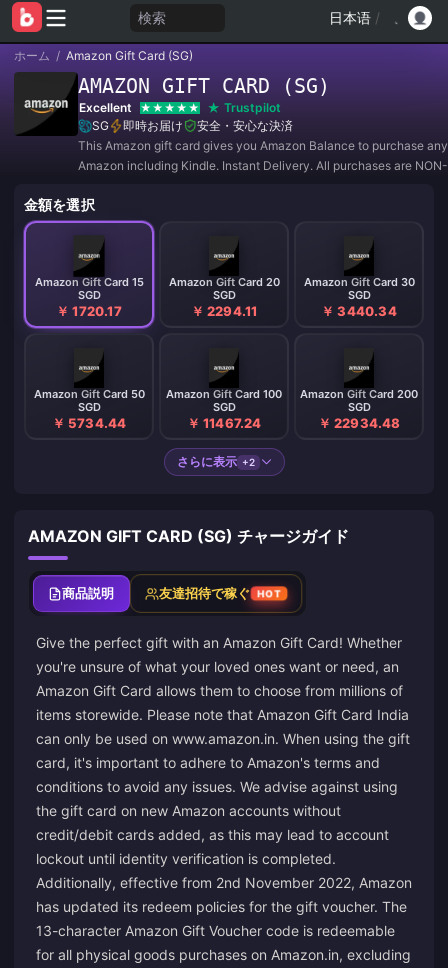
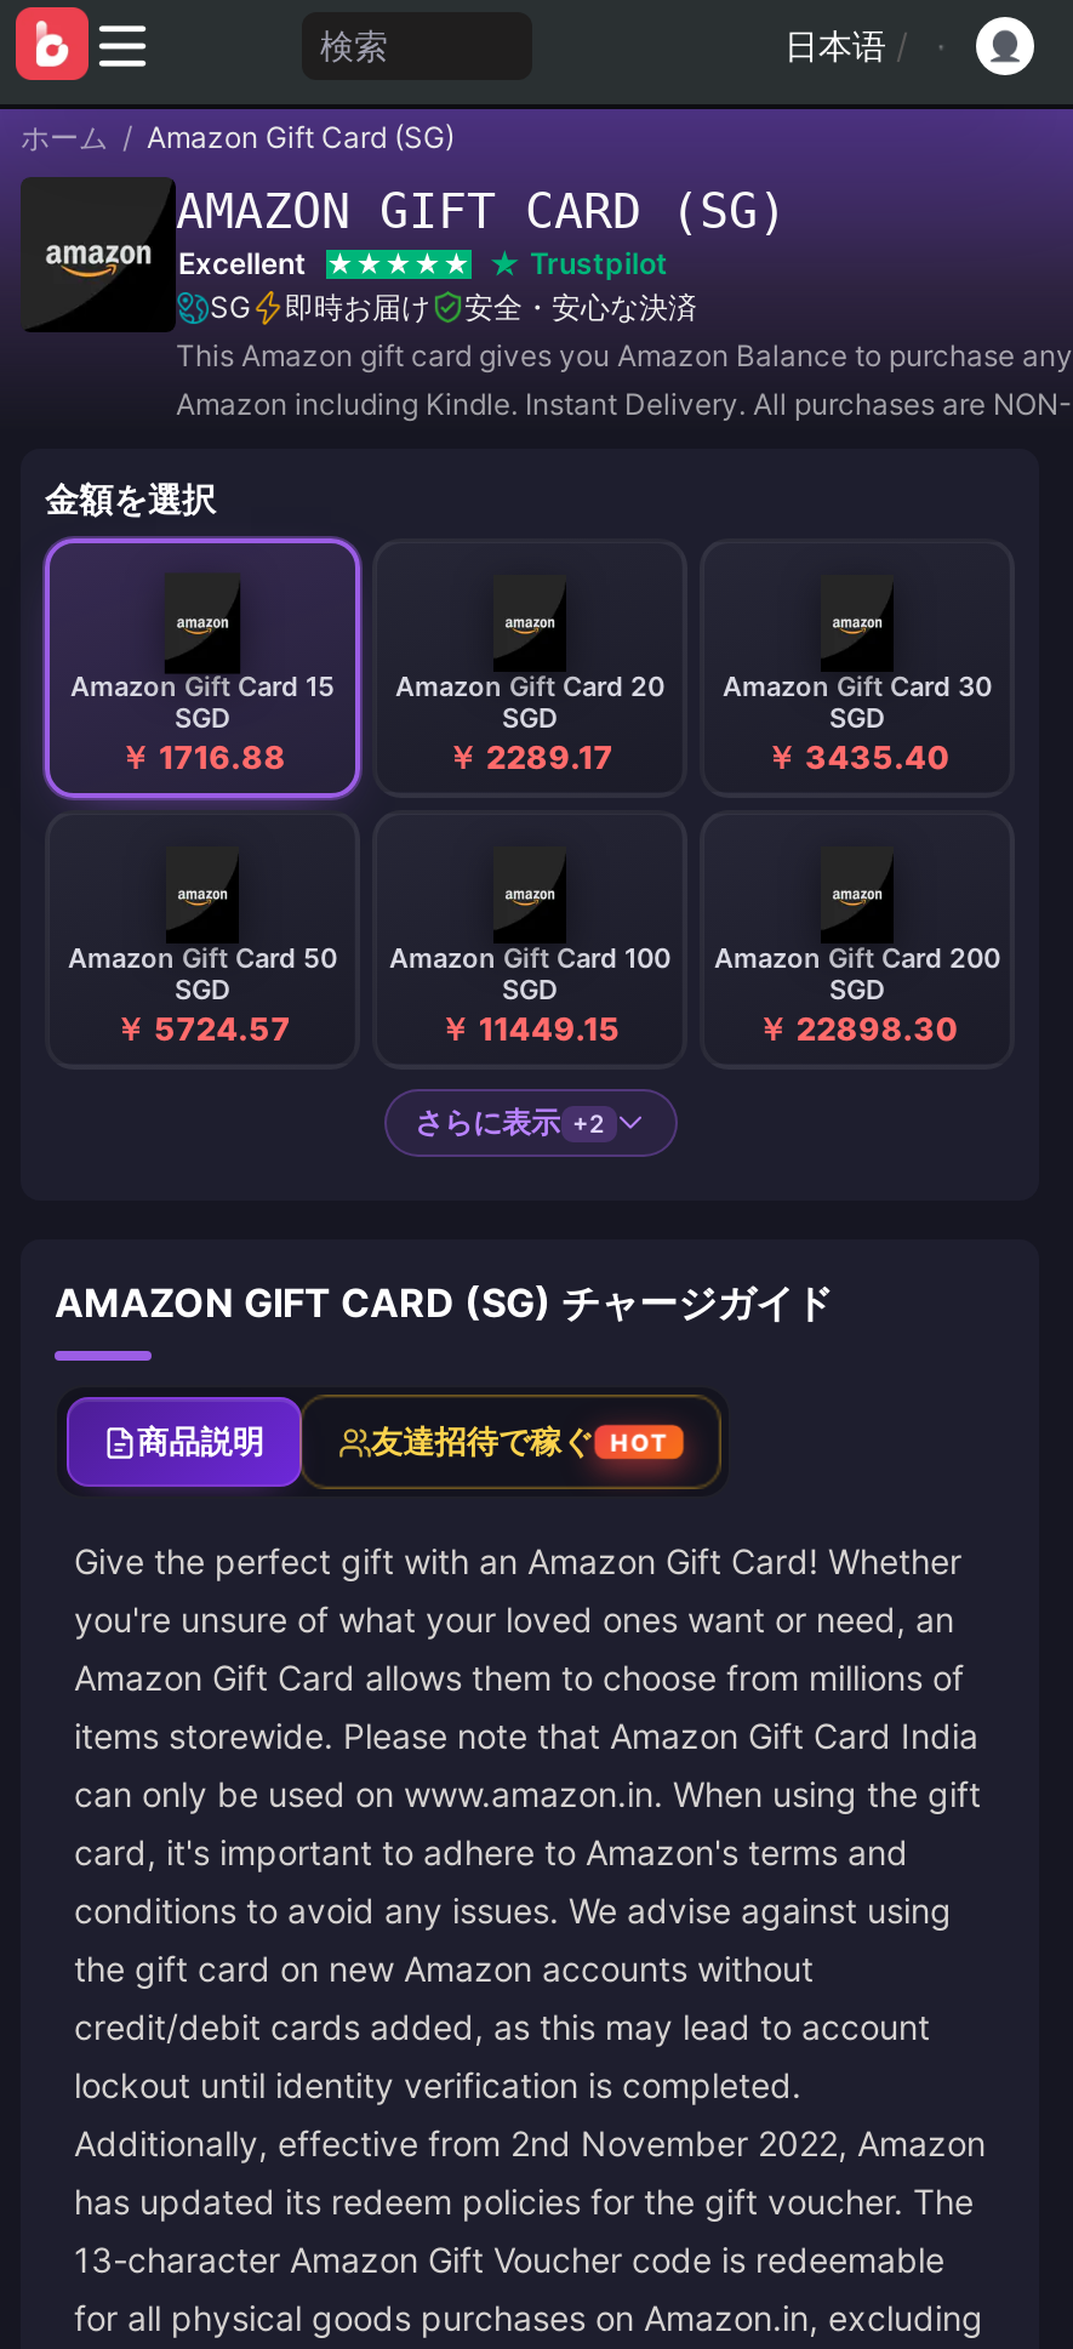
[56,302,122,318] ￥ 1720.17 -> [119,736,286,775] ￥ 1716.88
[191,302,257,318] ￥ 2294.11 -> [446,736,613,775] ￥ 2289.17
[321,302,397,318] ￥ 3440.34 -> [765,736,949,775] ￥ 3435.40
[52,414,126,430] ￥ 5734.44 -> [114,1008,291,1047] ￥ 5724.57
[186,414,261,430] ￥ 11467.24 -> [439,1008,621,1047] ￥ 11449.15
[317,414,400,430] ￥ 22934.48 -> [757,1008,958,1047] ￥ 22898.30

